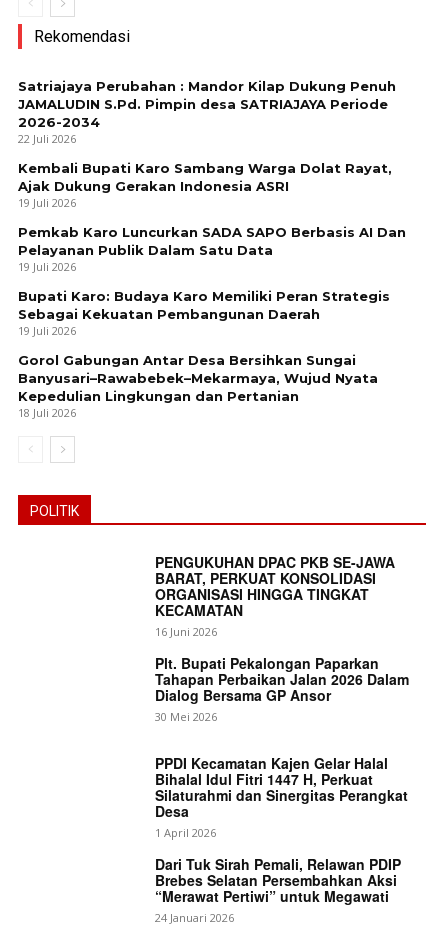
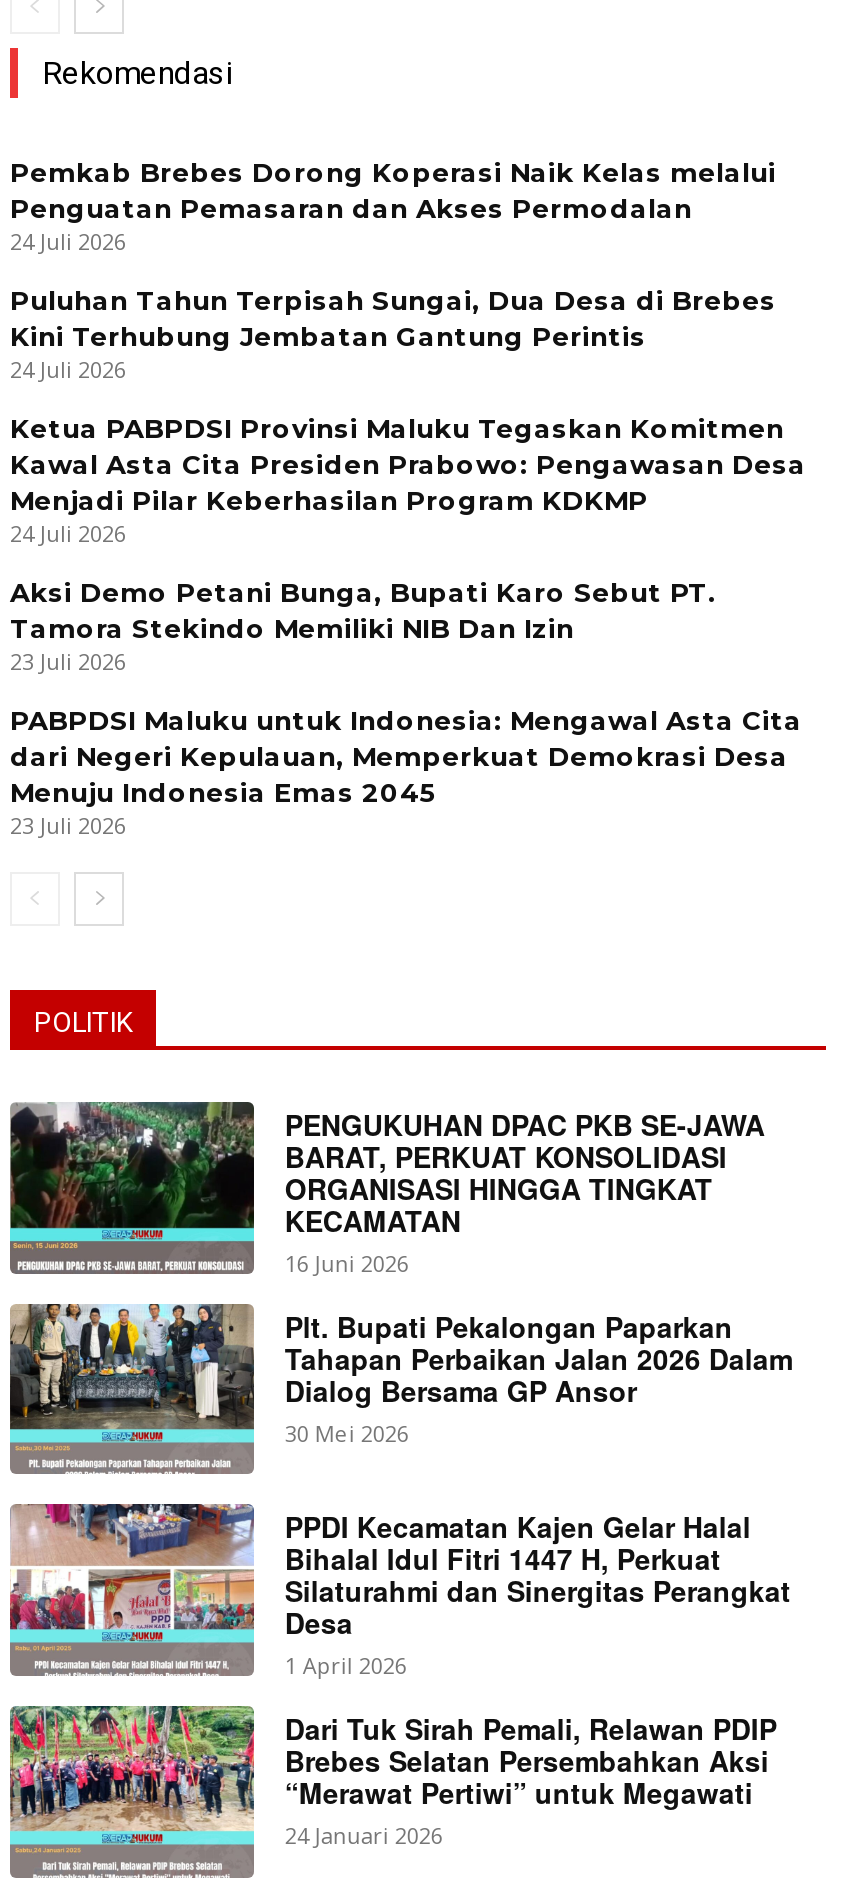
[18,78,396,146] Satriajaya Perubahan : Mandor Kilap Dukung Penuh | JAMALUDIN S.Pd. Pimpin desa SATRIAJAYA Periode | 2026-2034 | 22 Juli 2026 -> [10,156,776,256] Pemkab Brebes Dorong Koperasi Naik Kelas melalui | Penguatan Pemasaran dan Akses Permodalan | 24 Juli 2026
[18,160,392,210] Kembali Bupati Karo Sambang Warga Dolat Rayat, | Ajak Dukung Gerakan Indonesia ASRI | 19 Juli 2026 -> [10,284,776,384] Puluhan Tahun Terpisah Sungai, Dua Desa di Brebes | Kini Terhubung Jembatan Gantung Perintis | 24 Juli 2026
[18,224,406,274] Pemkab Karo Luncurkan SADA SAPO Berbasis AI Dan | Pelayanan Publik Dalam Satu Data | 19 Juli 2026 -> [10,412,806,548] Ketua PABPDSI Provinsi Maluku Tegaskan Komitmen | Kawal Asta Cita Presiden Prabowo: Pengawasan Desa | Menjadi Pilar Keberhasilan Program KDKMP | 24 Juli 2026
[18,288,390,338] Bupati Karo: Budaya Karo Memiliki Peran Strategis | Sebagai Kekuatan Pembangunan Daerah | 19 Juli 2026 -> [10,576,716,676] Aksi Demo Petani Bunga, Bupati Karo Sebut PT. | Tamora Stekindo Memiliki NIB Dan Izin | 23 Juli 2026
[18,352,378,420] Gorol Gabungan Antar Desa Bersihkan Sungai | Banyusari–Rawabebek–Mekarmaya, Wujud Nyata | Kepedulian Lingkungan dan Pertanian | 18 Juli 2026 -> [10,704,802,840] PABPDSI Maluku untuk Indonesia: Mengawal Asta Cita | dari Negeri Kepulauan, Memperkuat Demokrasi Desa | Menuju Indonesia Emas 2045 | 23 Juli 2026
none -> [8,1100,256,1276] [image]
none -> [8,1302,256,1476] [image]
none -> [8,1502,256,1678] [image]
none -> [8,1704,256,1880] [image]

